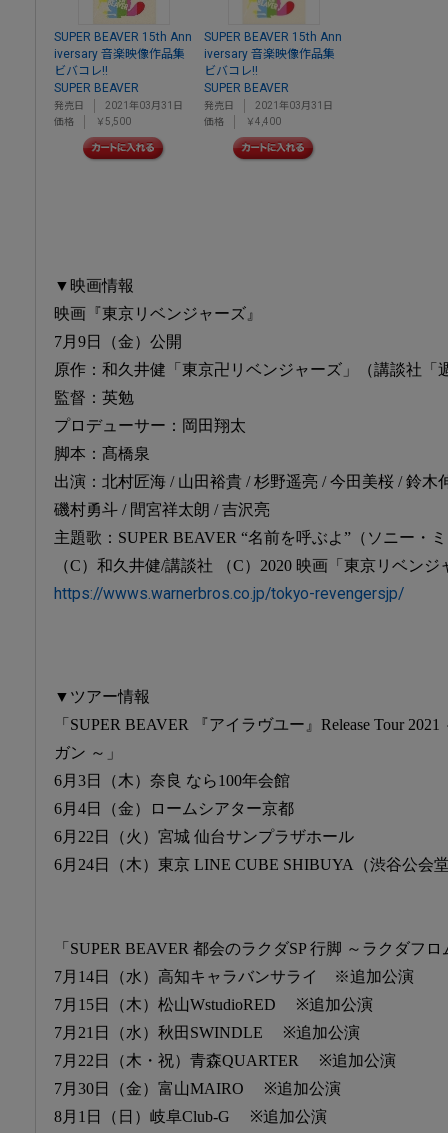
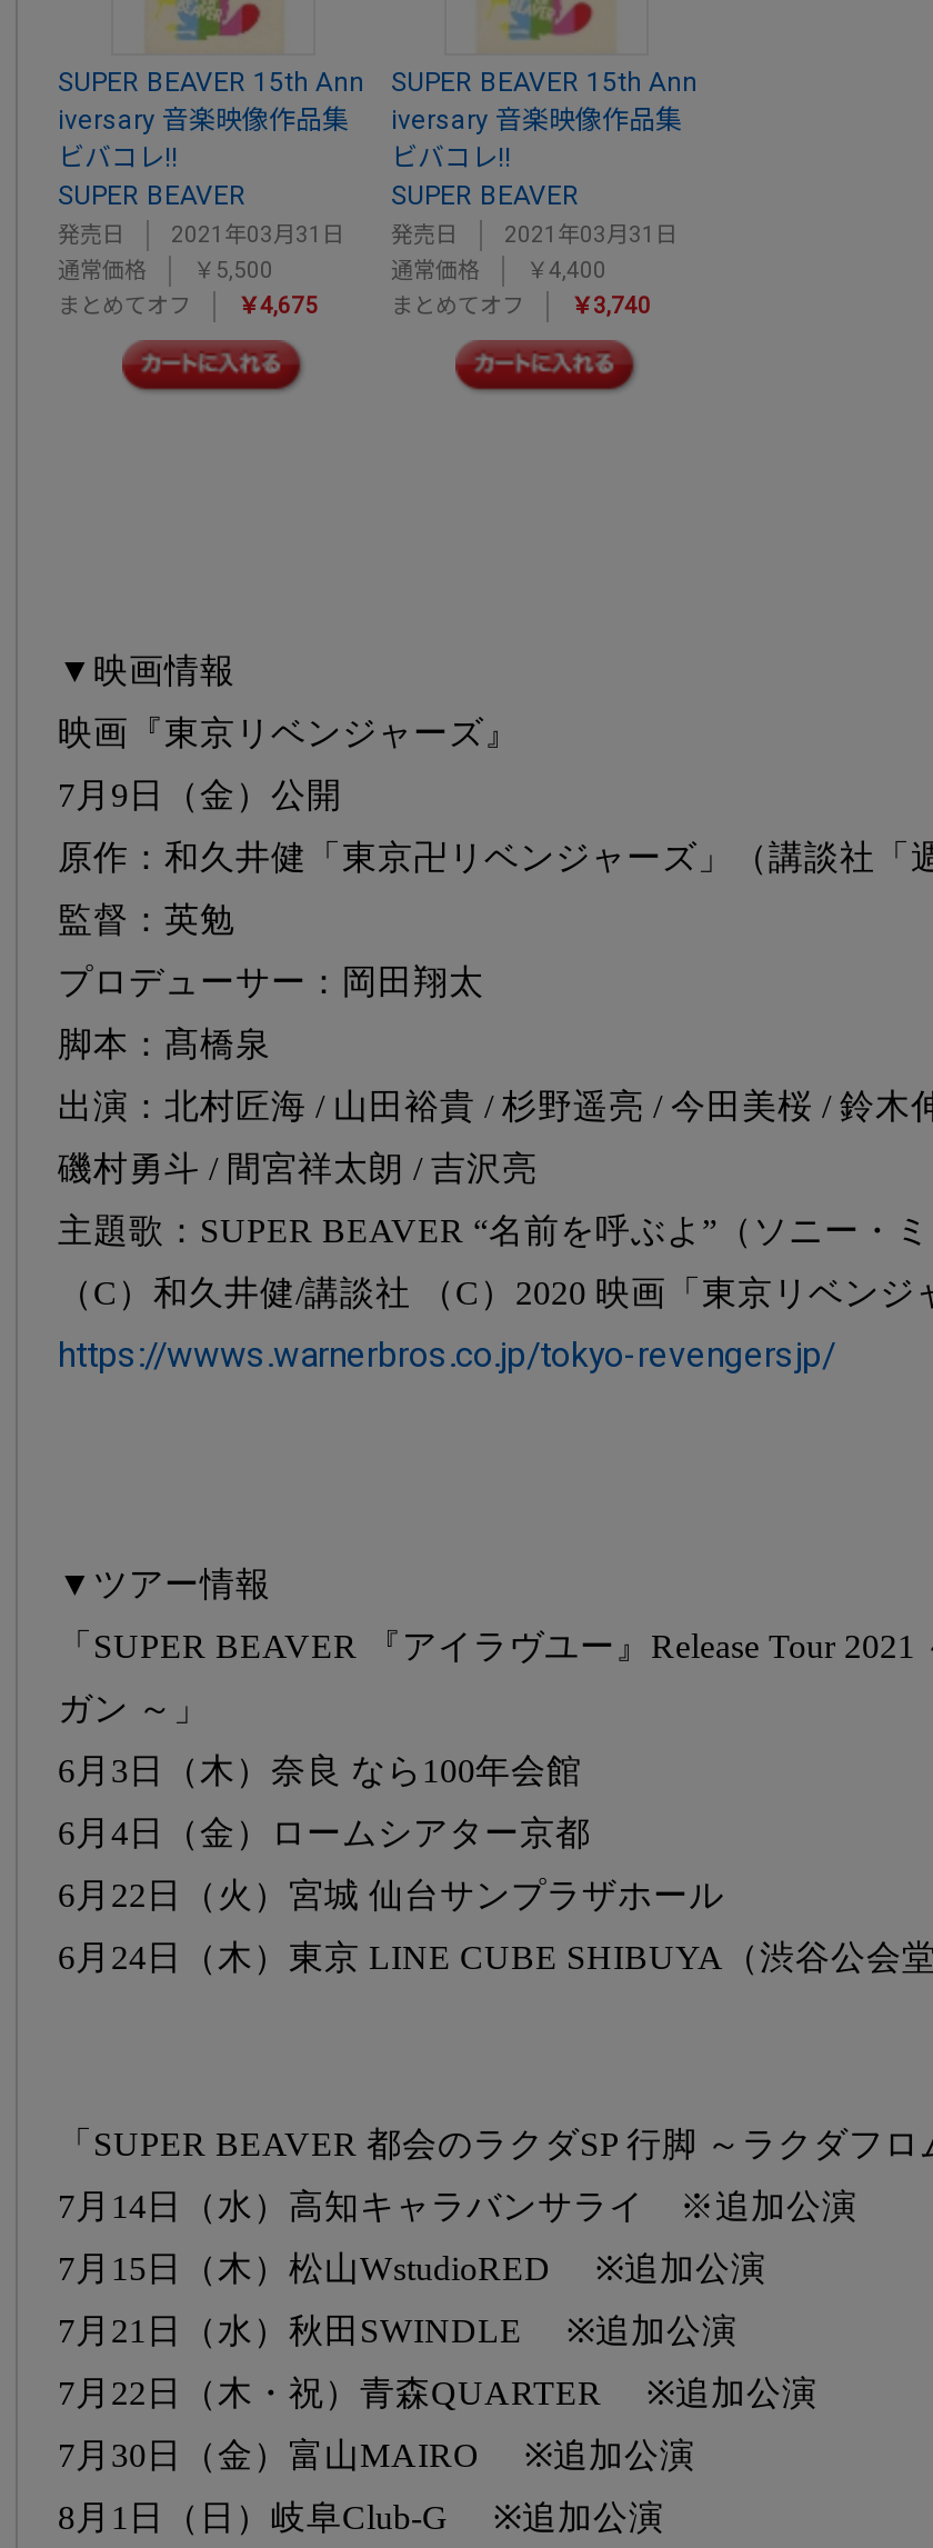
[54,116,74,127] 価格 -> [58,258,147,283] 通常価格
[204,116,224,127] 価格 -> [391,258,480,283] 通常価格
none -> [58,294,318,318] まとめてオフ | ￥4,675
none -> [391,294,651,318] まとめてオフ | ￥3,740

